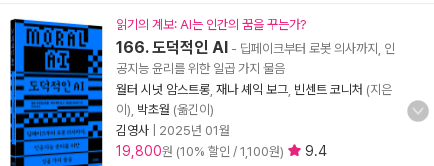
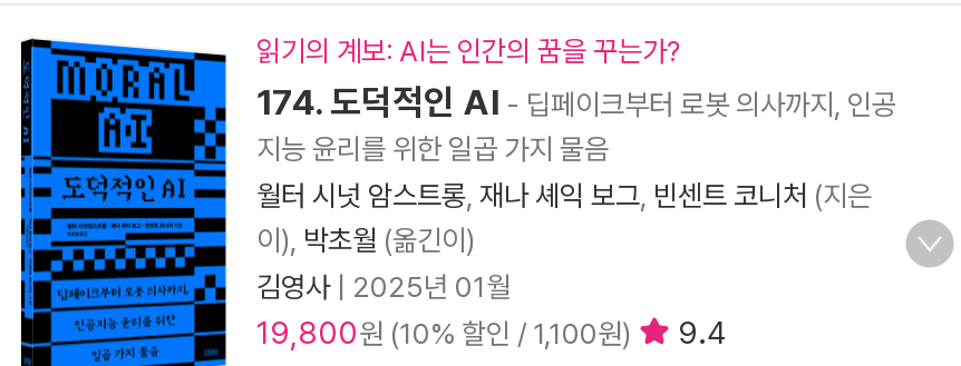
[116,38,395,57] 166. 도덕적인 AI - 딥페이크부터 로봇 의사까지, 인 -> [256,81,896,123] 174. 도덕적인 AI - 딥페이크부터 로봇 의사까지, 인공
[116,61,285,76] 공지능 윤리를 위한 일곱 가지 물음 -> [256,132,609,166] 지능 윤리를 위한 일곱 가지 물음

